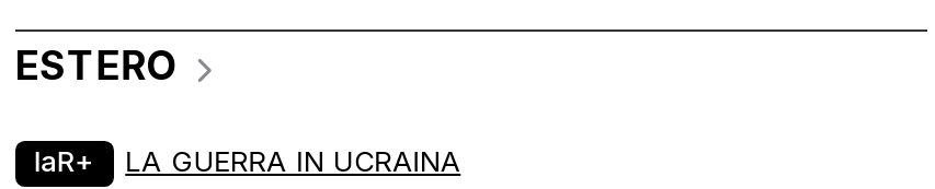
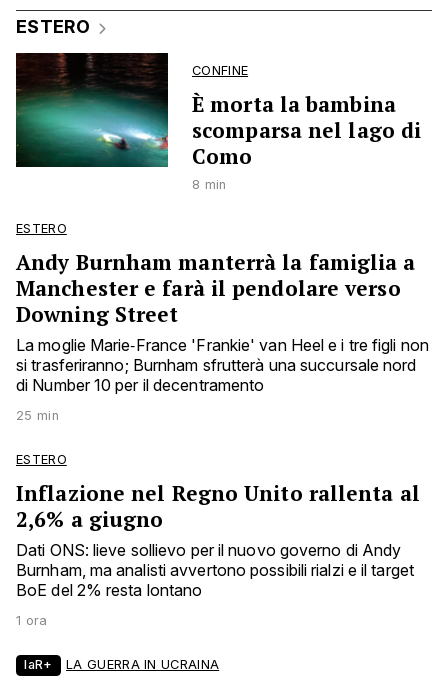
none -> [15,52,429,628] [image] | CONFINE | È morta la bambina | scomparsa nel lago di | Como | 8 min | ESTERO | Andy Burnham manterrà la famiglia a | Manchester e farà il pendolare verso | Downing Street | La moglie Marie‑France 'Frankie' van Heel e i tre figli non | si trasferiranno; Burnham sfrutterà una succursale nord | di Number 10 per il decentramento | 25 min | ESTERO | Inflazione nel Regno Unito rallenta al | 2,6% a giugno | Dati ONS: lieve sollievo per il nuovo governo di Andy | Burnham, ma analisti avvertono possibili rialzi e il target | BoE del 2% resta lontano | 1 ora

